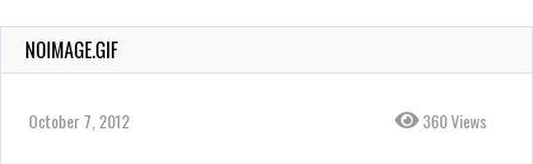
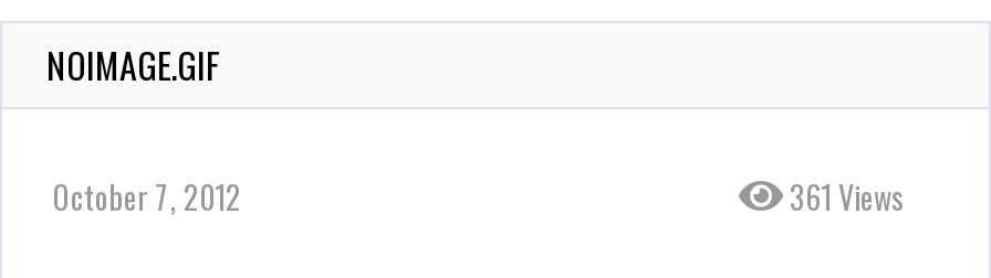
[419,108,487,133] 360 Views -> [783,173,905,220] 361 Views

